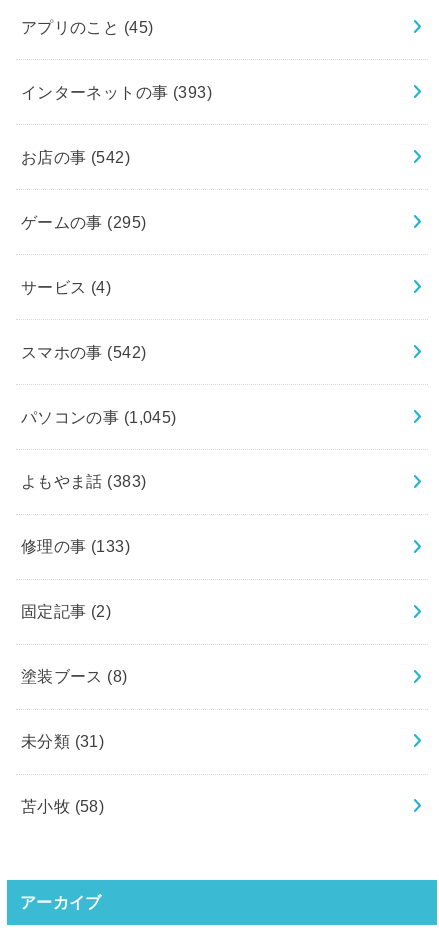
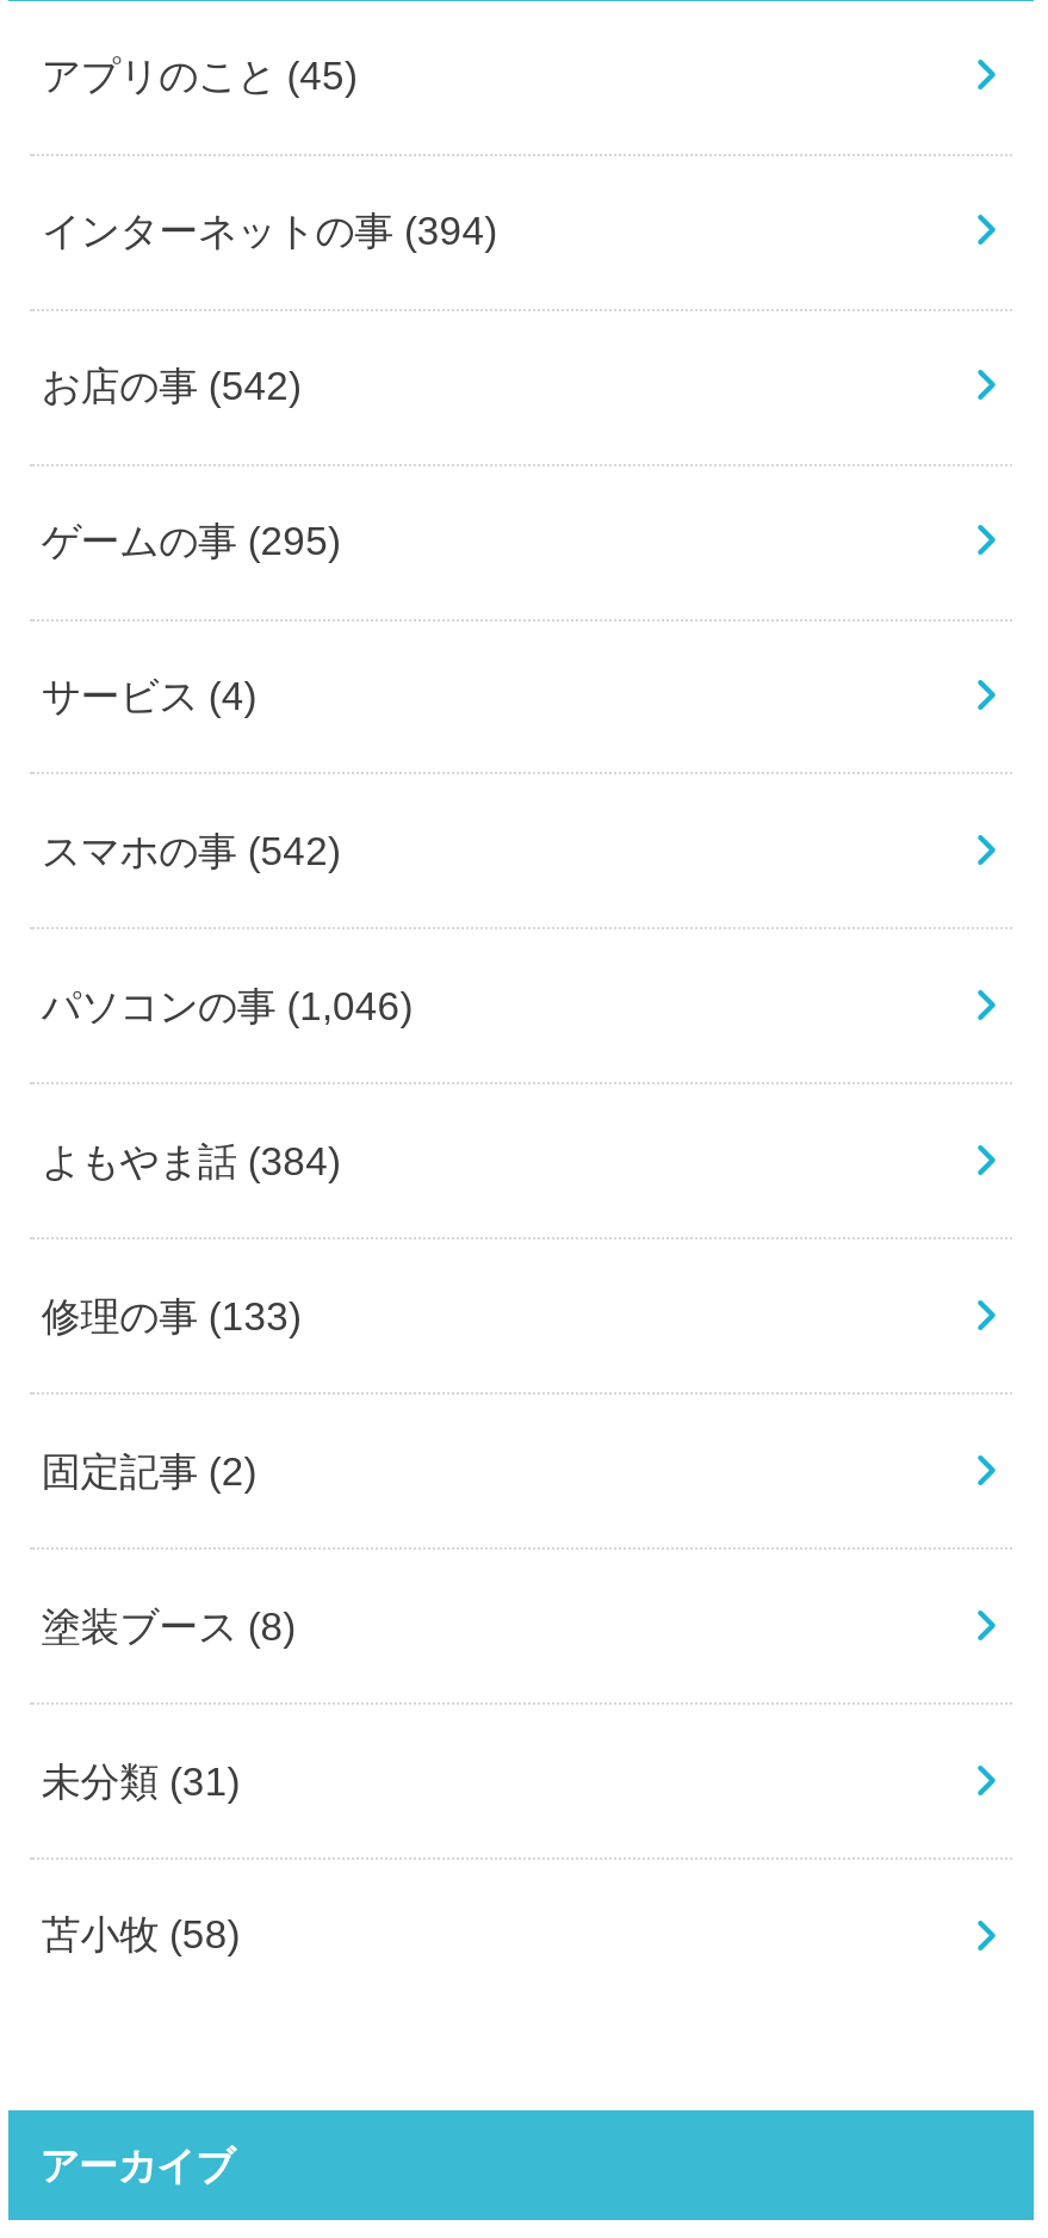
[21,83,212,101] インターネットの事(393) -> [41,209,497,252] インターネットの事(394)
[21,407,177,425] パソコンの事(1,045) -> [41,984,413,1027] パソコンの事(1,046)
[21,472,146,490] よもやま話(383) -> [41,1139,341,1182] よもやま話(384)

